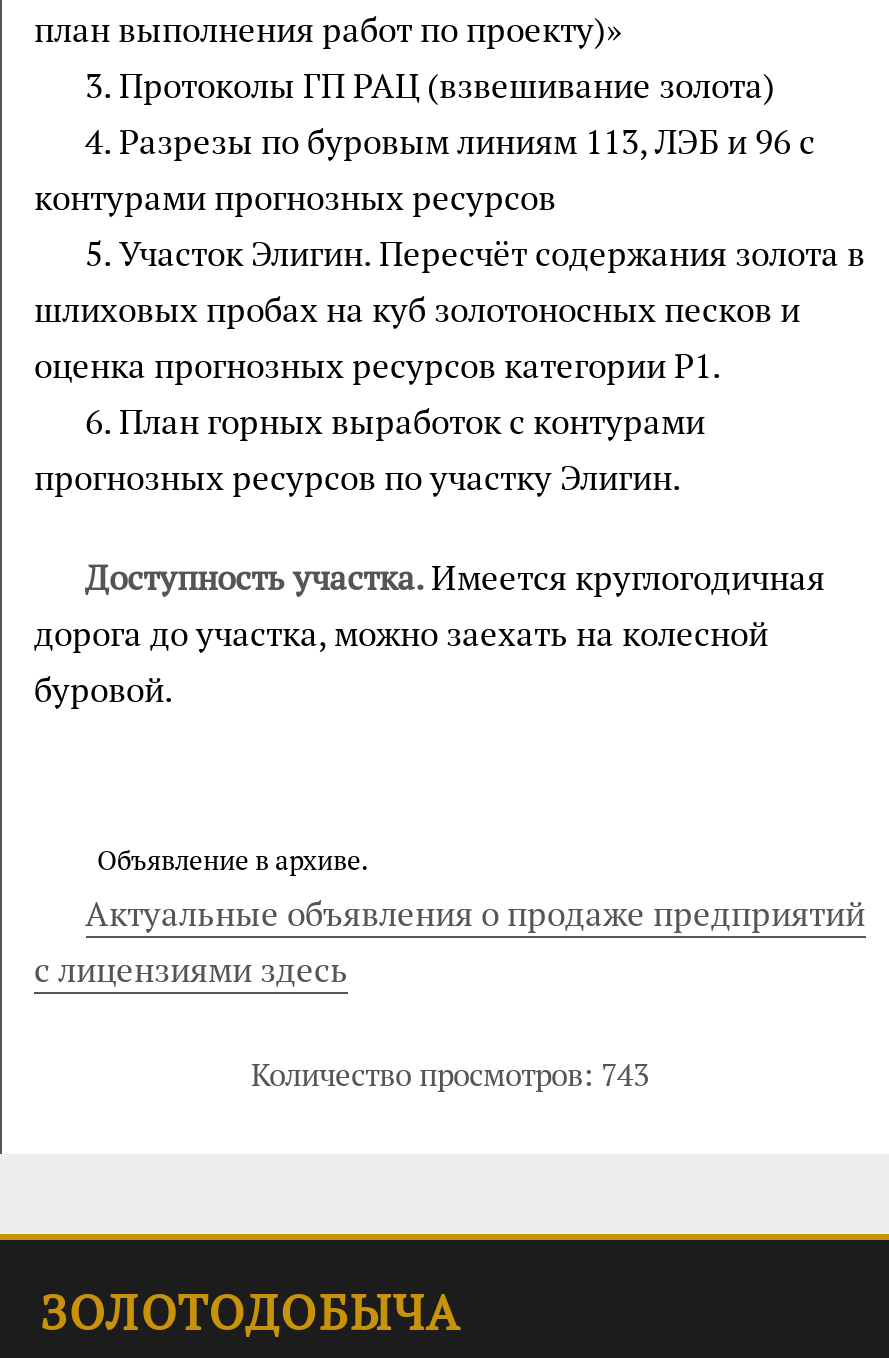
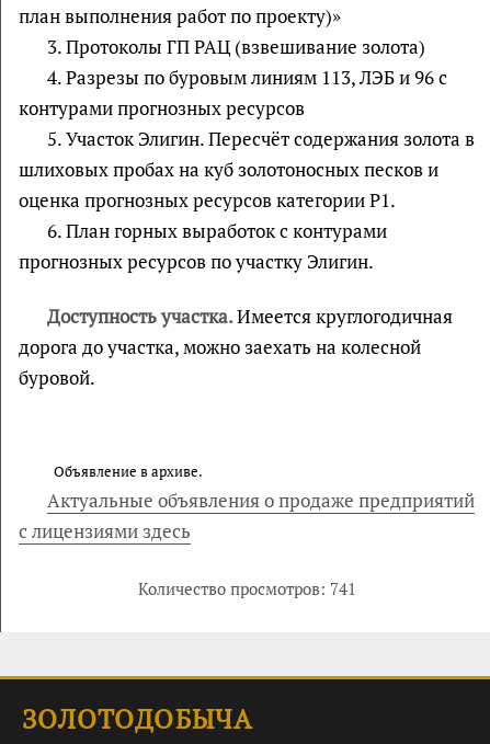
[251,1053,649,1093] Количество просмотров: 743 -> [138,577,356,599] Количество просмотров: 741

